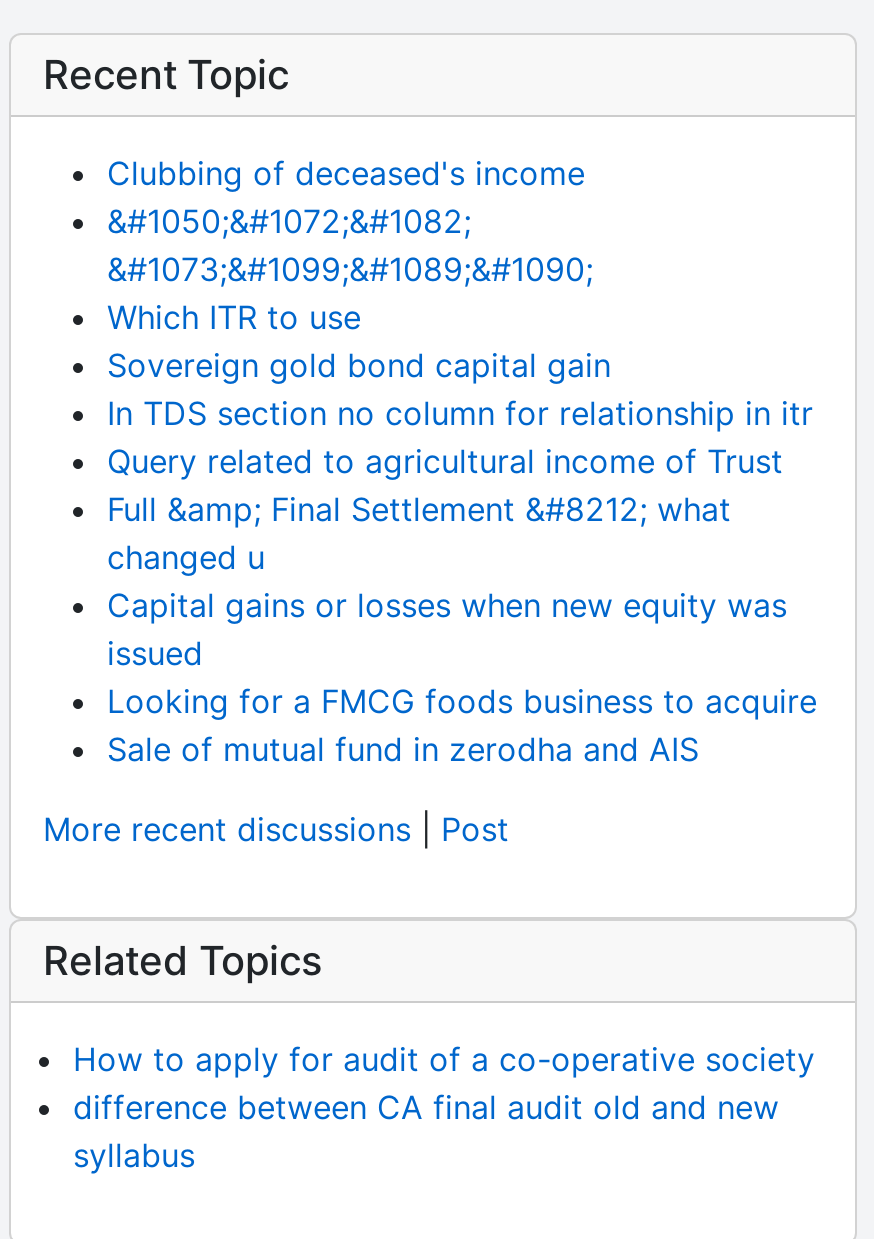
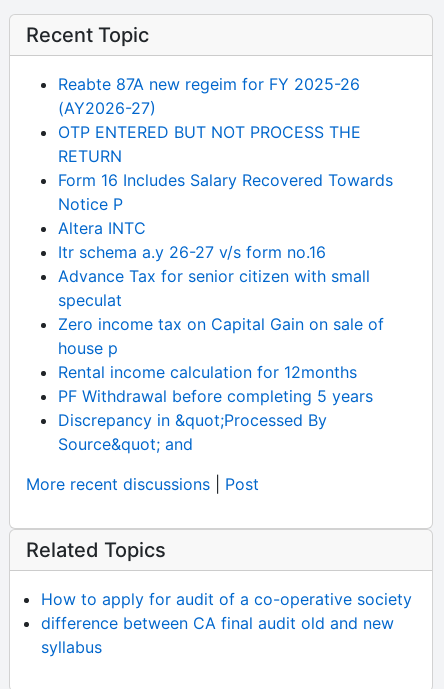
[107,153,817,769] Clubbing of deceased's income | &#1050;&#1072;&#1082; | &#1073;&#1099;&#1089;&#1090; | Which ITR to use | Sovereign gold bond capital gain | In TDS section no column for relationship in itr | Query related to agricultural income of Trust | Full &amp; Final Settlement &#8212; what | changed u | Capital gains or losses when new equity was | issued | Looking for a FMCG foods business to acquire | Sale of mutual fund in zerodha and AIS -> [58,74,393,454] Reabte 87A new regeim for FY 2025-26 | (AY2026-27) | OTP ENTERED BUT NOT PROCESS THE | RETURN | Form 16 Includes Salary Recovered Towards | Notice P | Altera INTC | Itr schema a.y 26-27 v/s form no.16 | Advance Tax for senior citizen with small | speculat | Zero income tax on Capital Gain on sale of | house p | Rental income calculation for 12months | PF Withdrawal before completing 5 years | Discrepancy in &quot;Processed By | Source&quot; and

